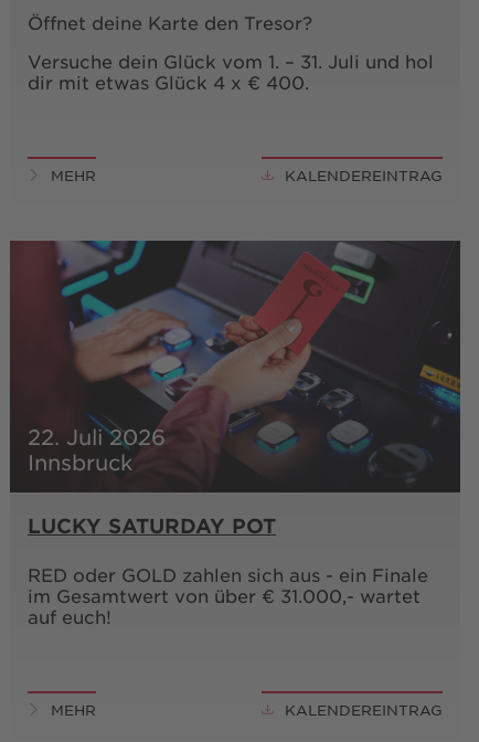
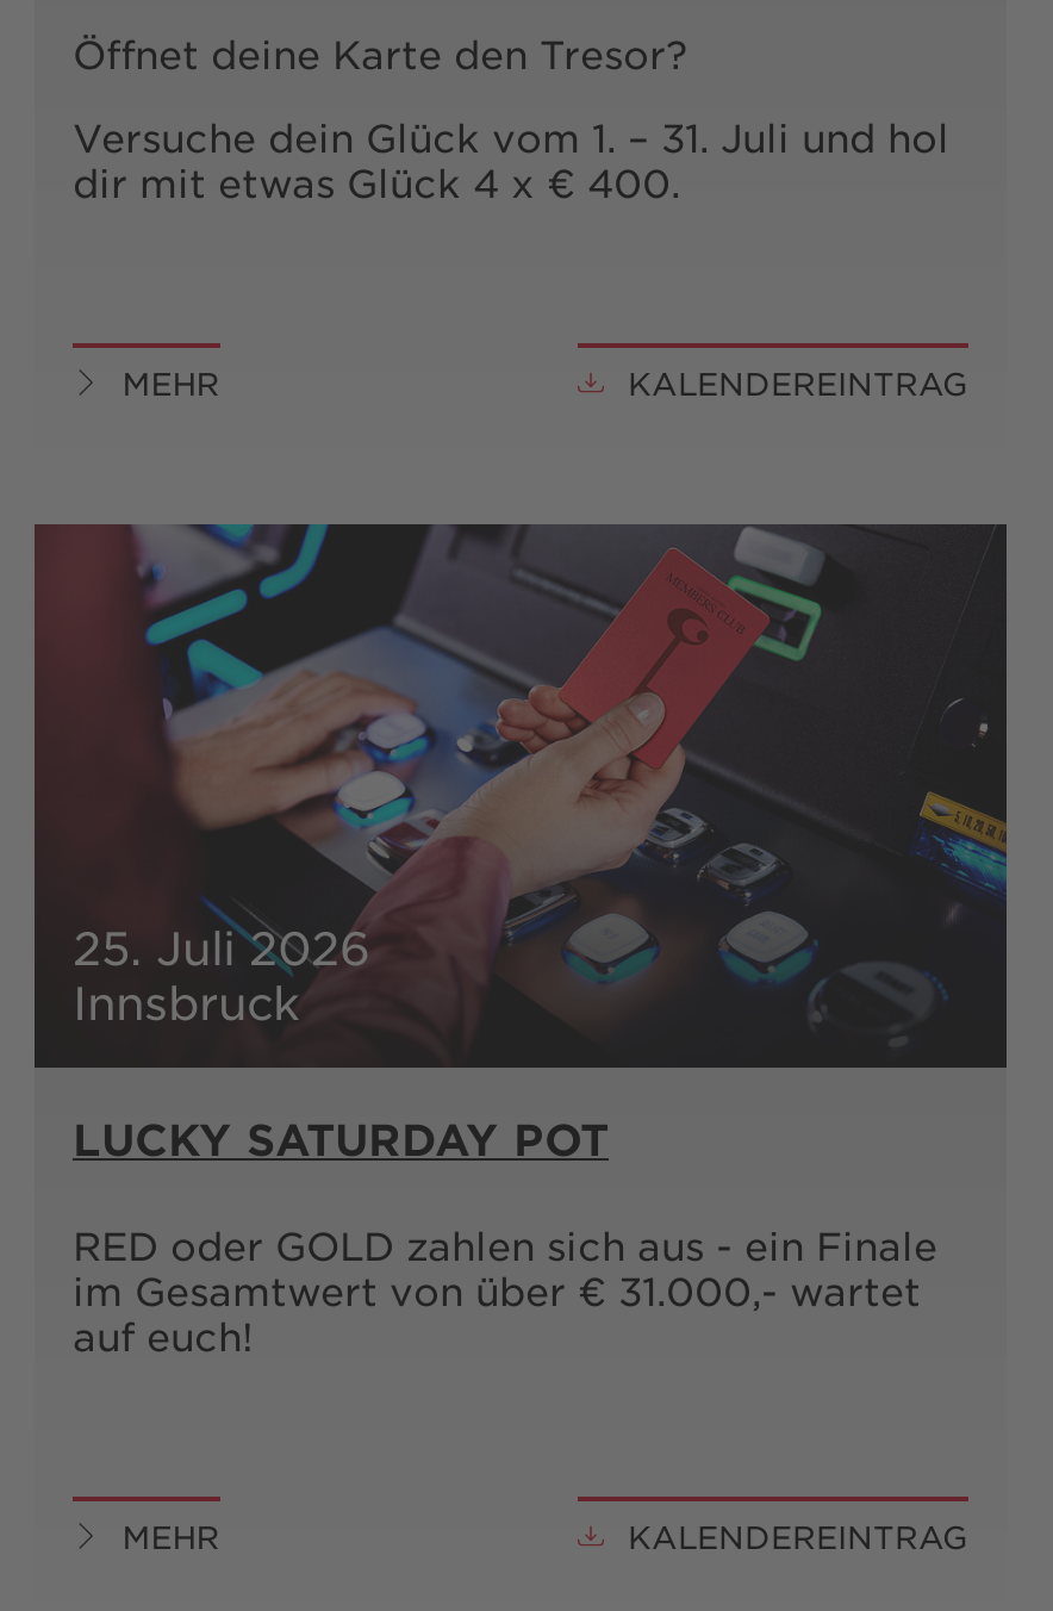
[28,424,166,449] 22. Juli 2026 -> [73,919,370,974] 25. Juli 2026

